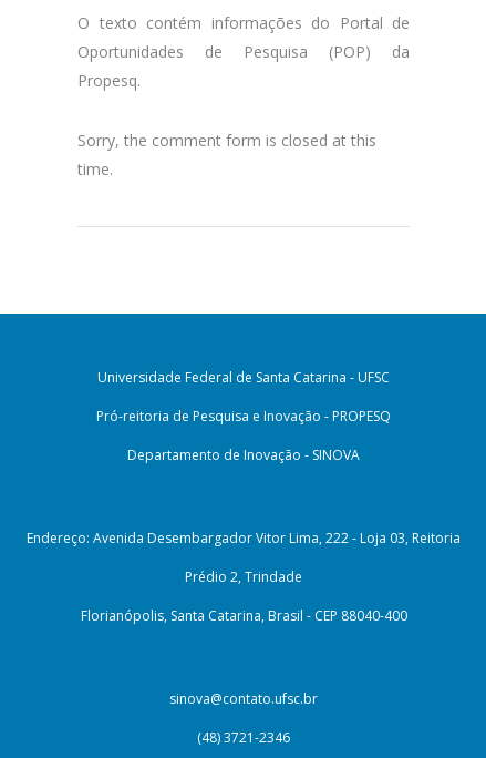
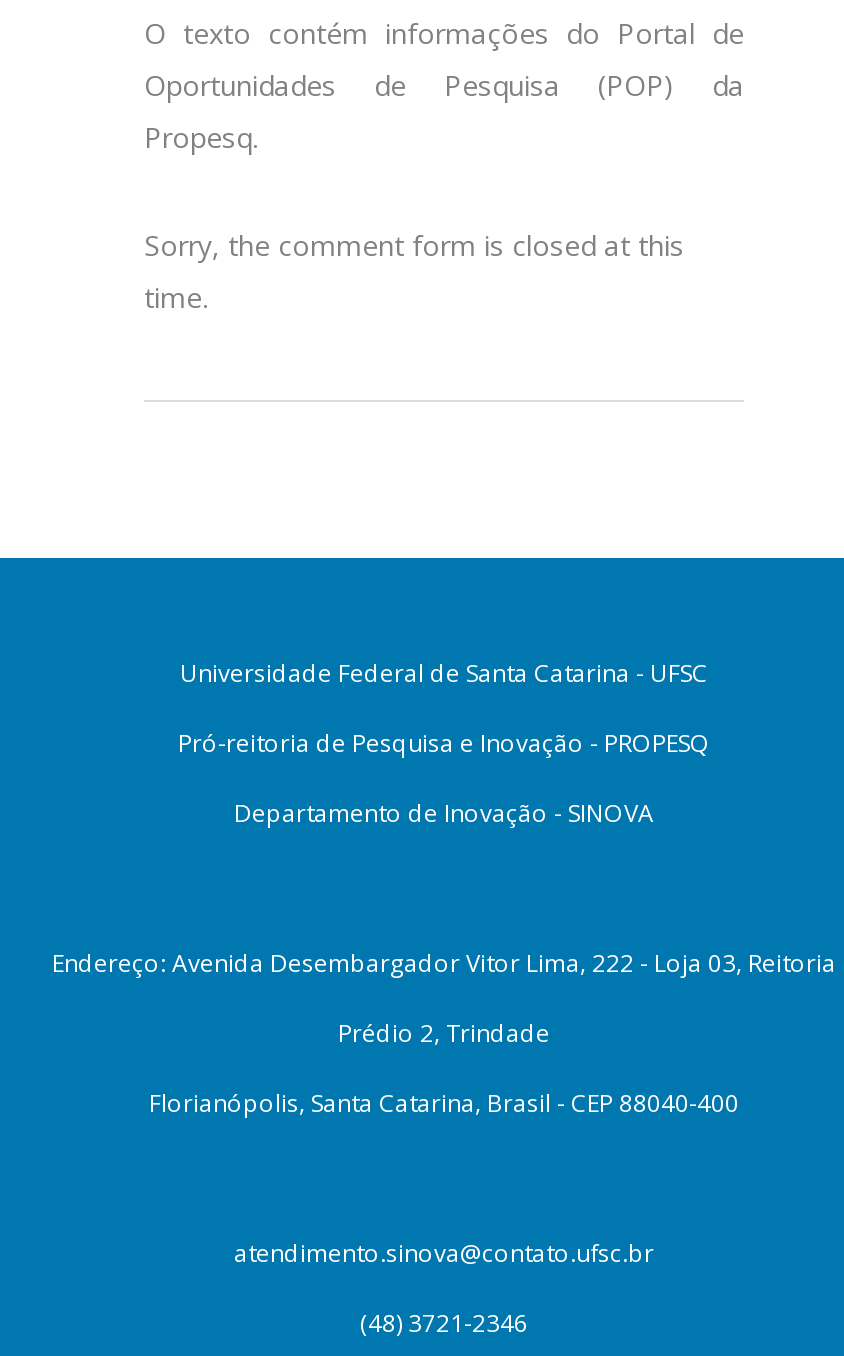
[169,689,318,708] sinova@contato.ufsc.br -> [234,1236,654,1270] atendimento.sinova@contato.ufsc.br

